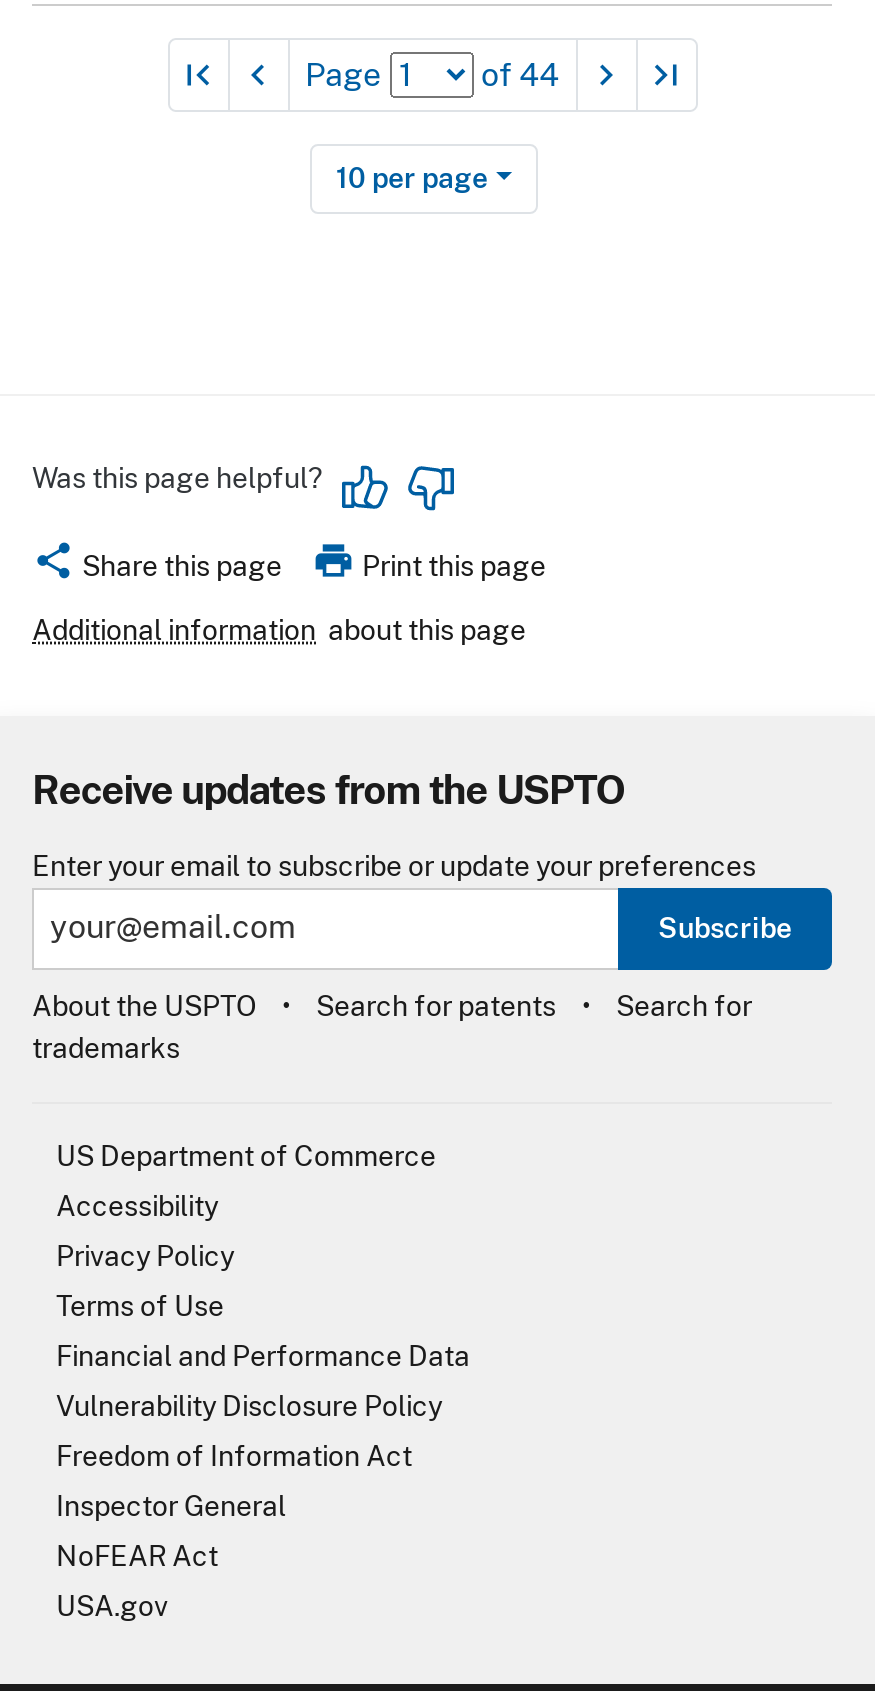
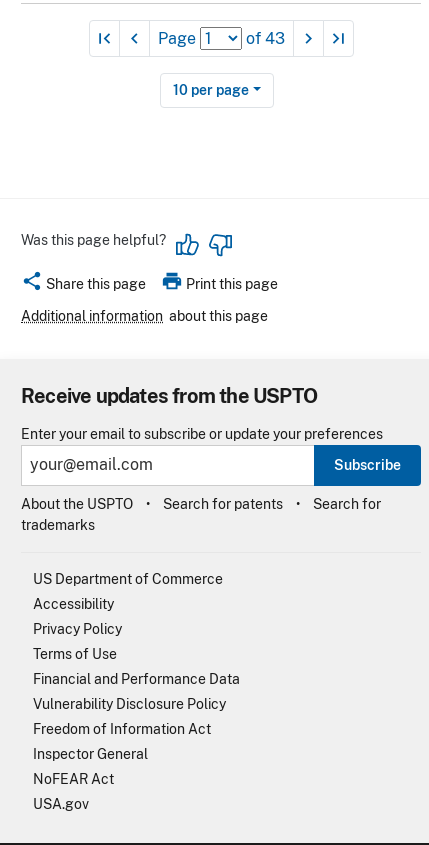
[481,55,559,93] of 44 -> [245,29,284,48] of 43

